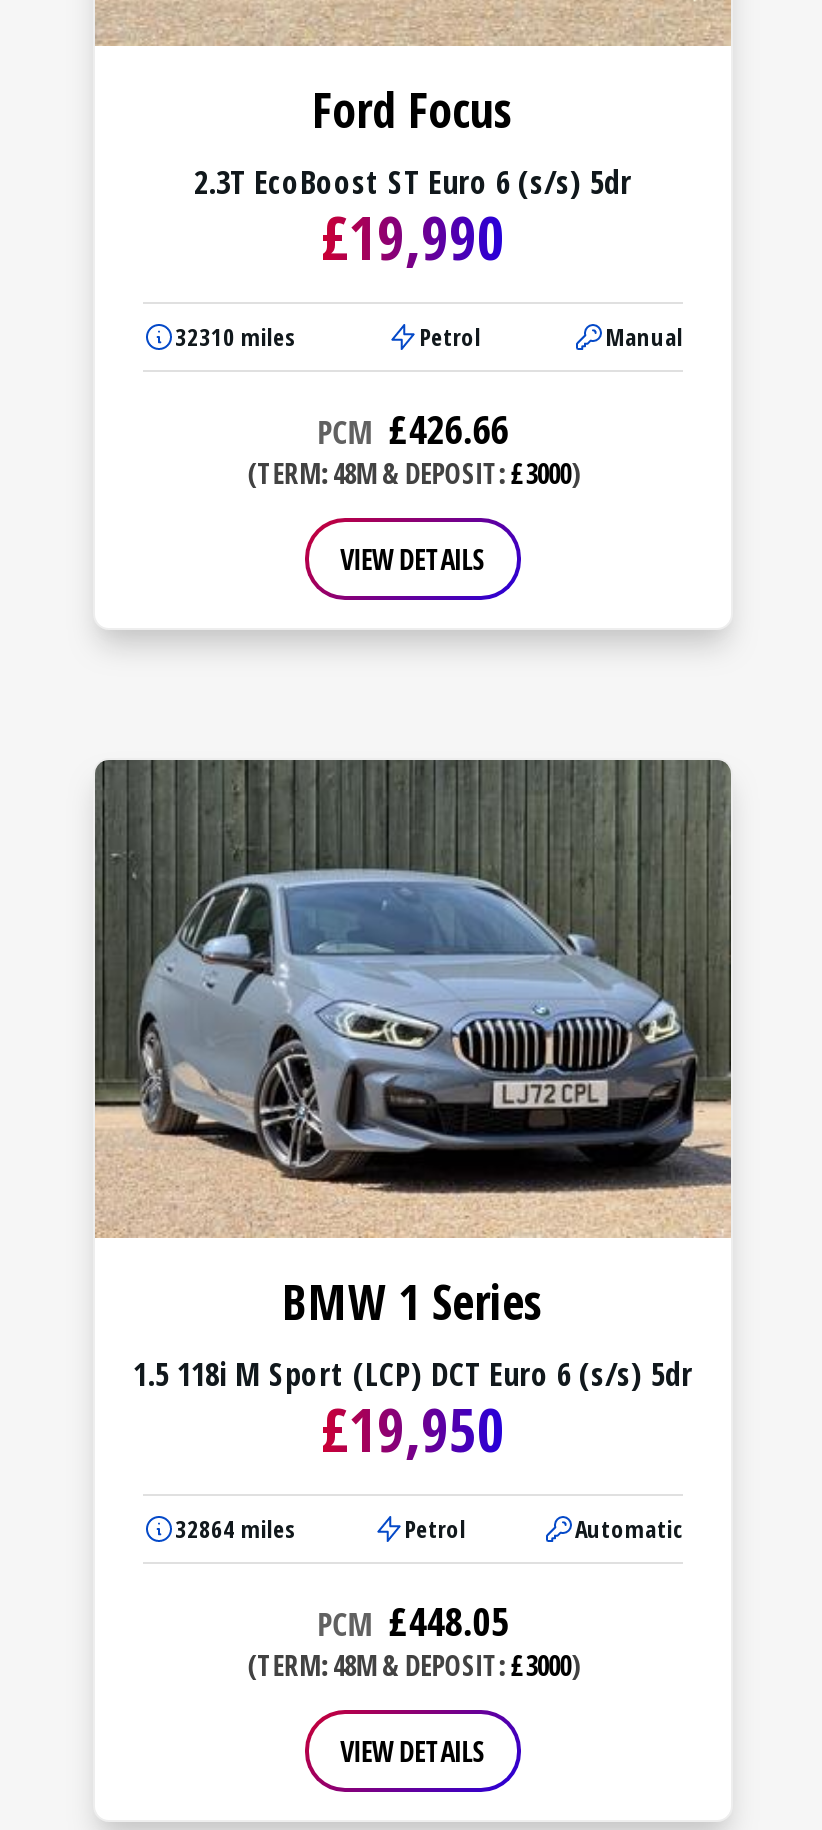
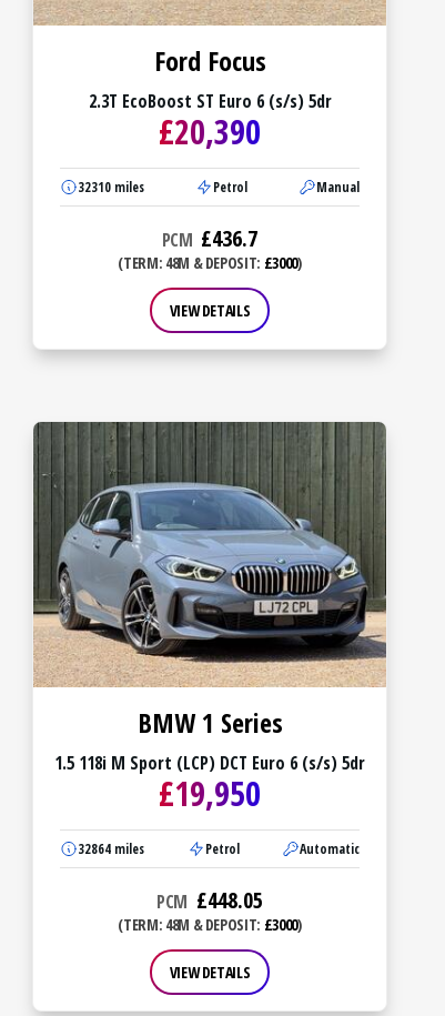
[321,196,505,278] £19,990 -> [159,109,261,154] £20,390
[317,402,509,456] PCM £426.66 -> [162,223,258,253] PCM £436.7

